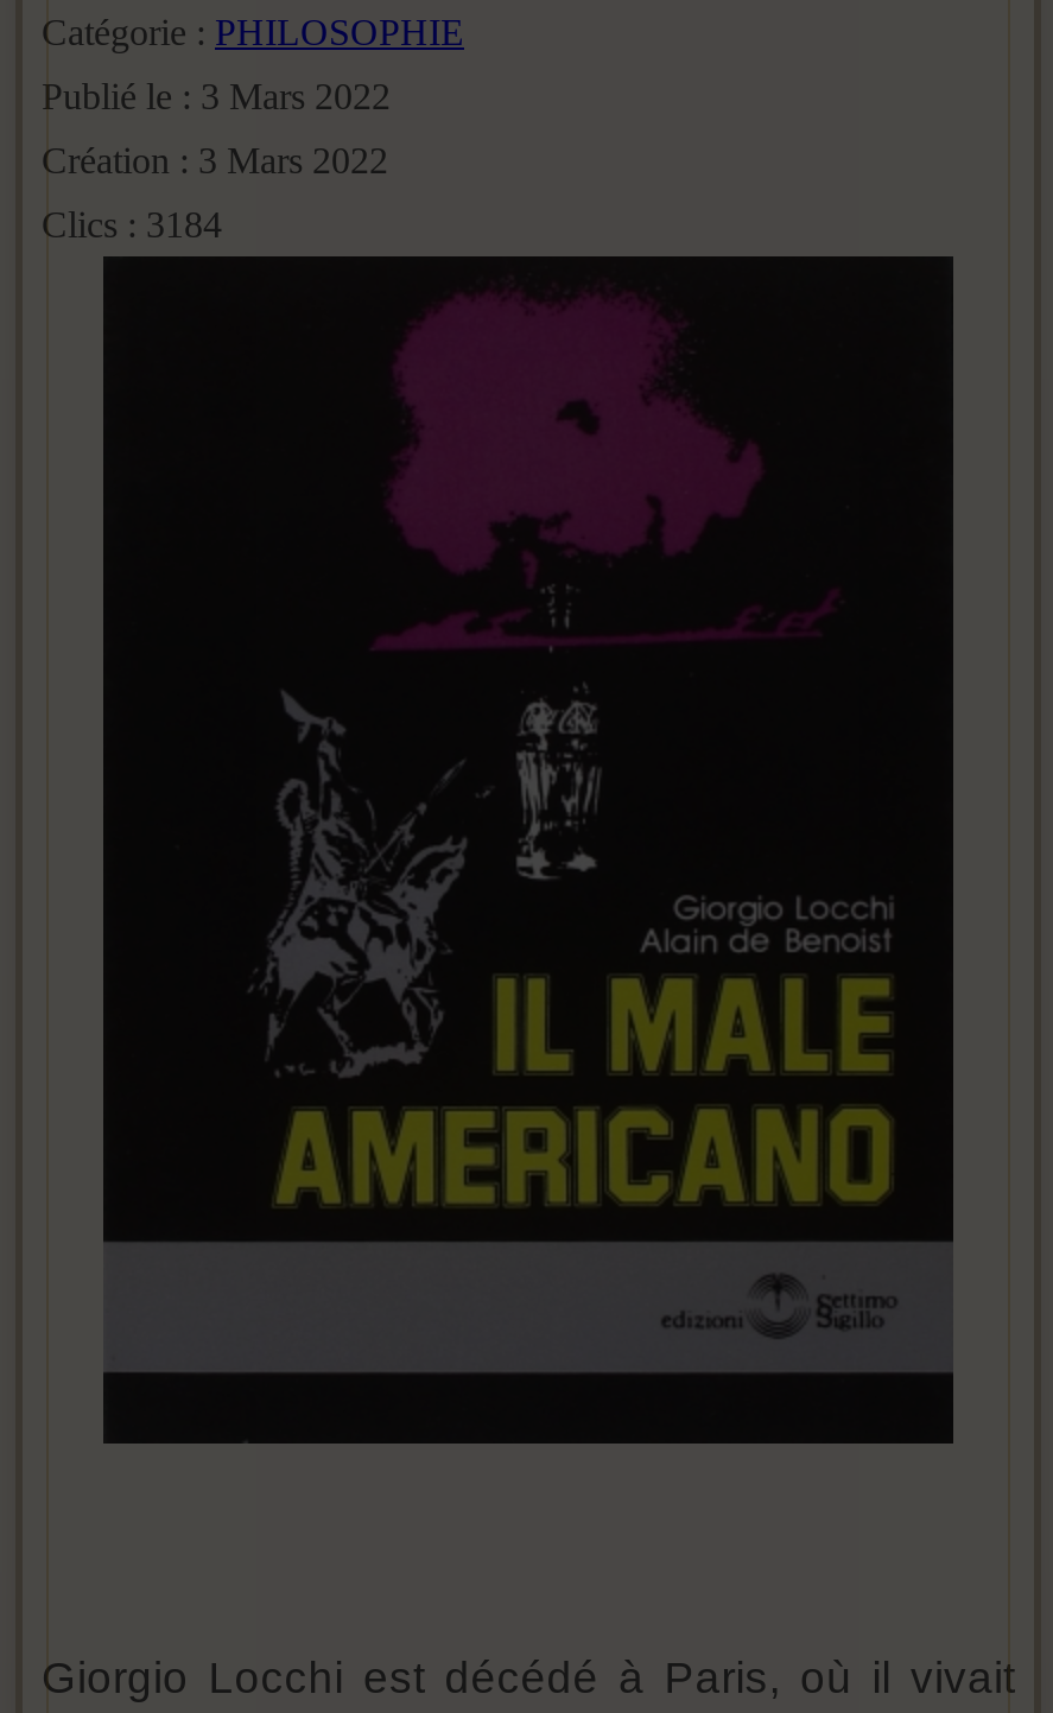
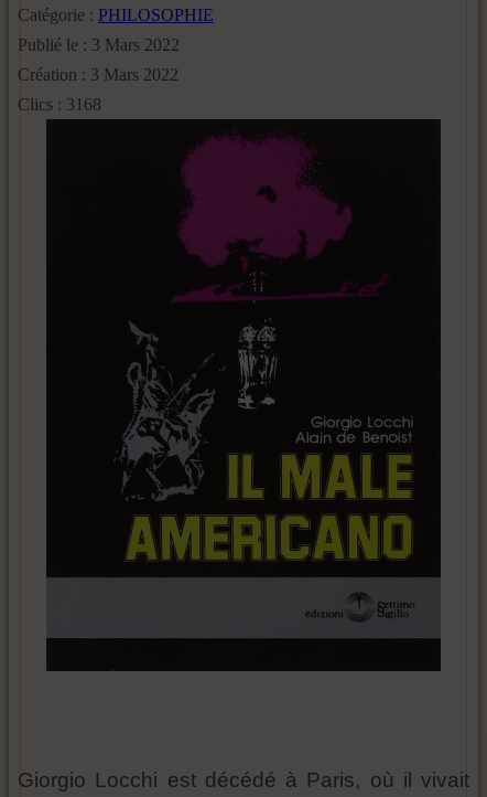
[42,204,222,245] Clics : 3184 -> [18,95,101,114] Clics : 3168

